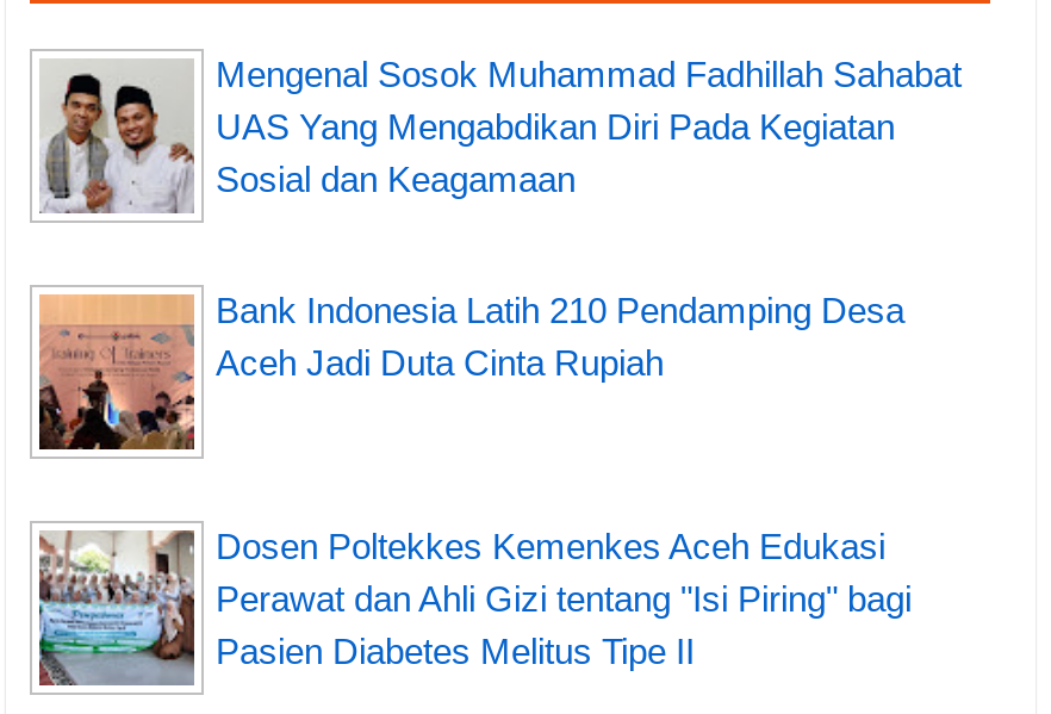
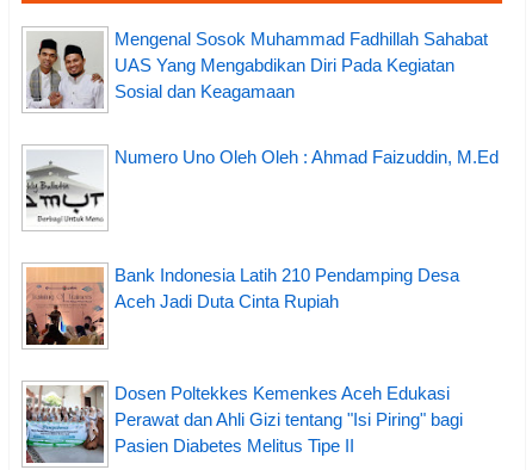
none -> [26,146,499,227] [image] | Numero Uno Oleh Oleh : Ahmad Faizuddin, M.Ed

